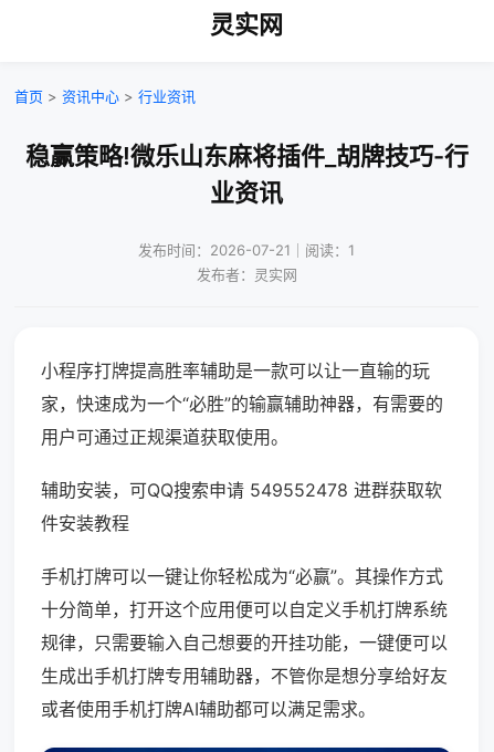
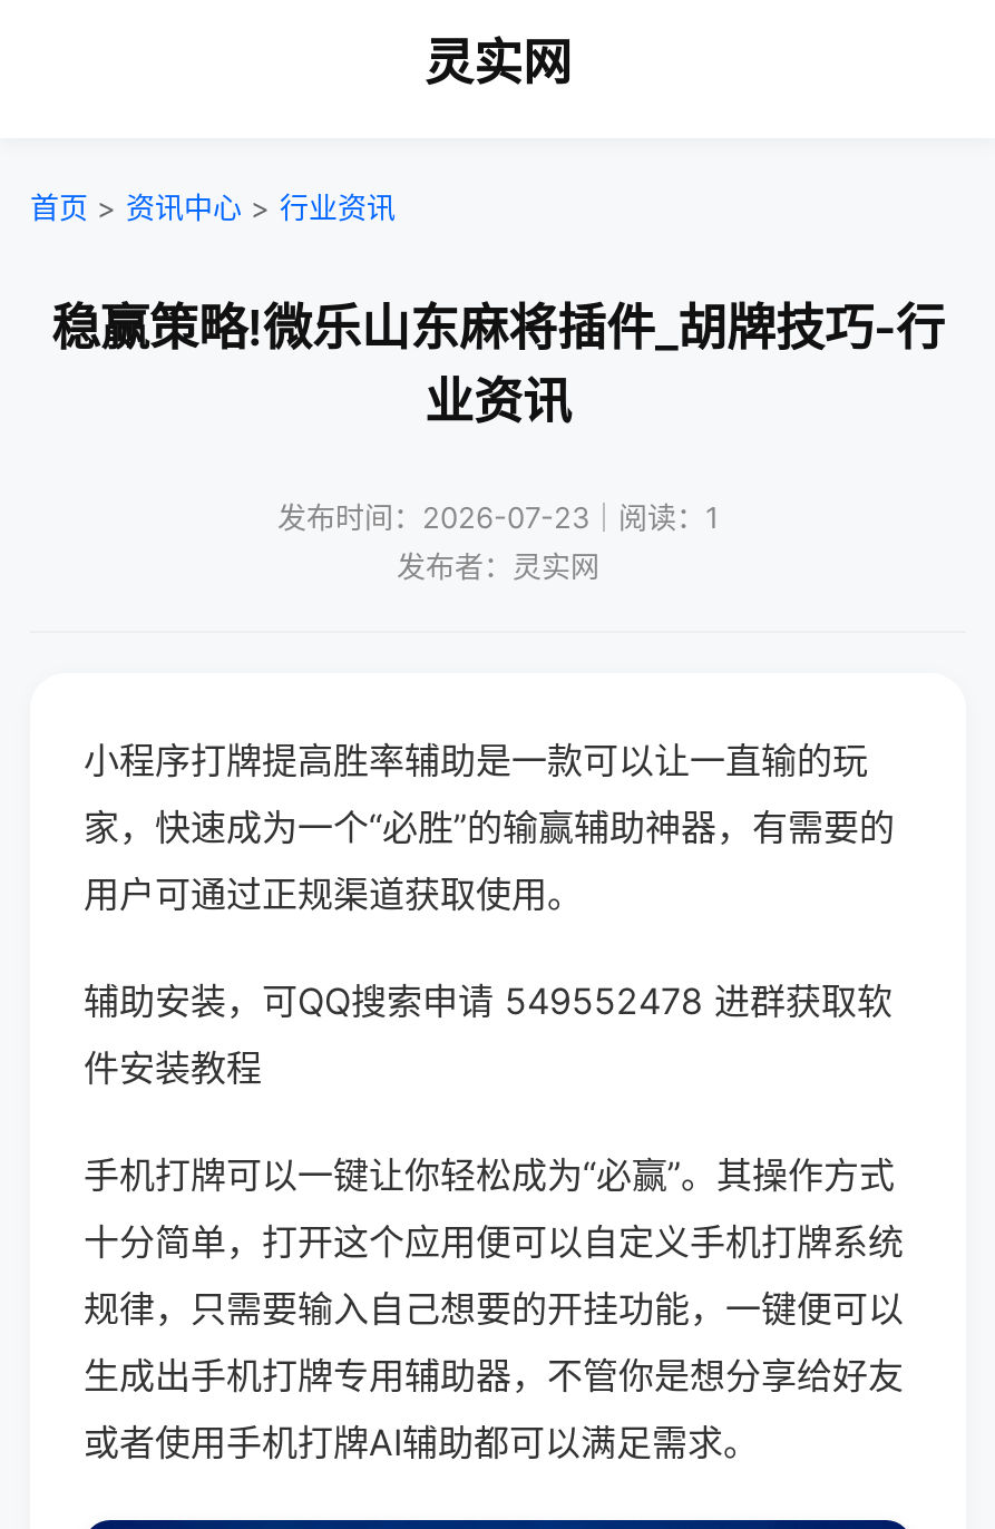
[138,241,355,259] 发布时间：2026-07-21｜阅读：1 -> [277,499,719,535] 发布时间：2026-07-23｜阅读：1

